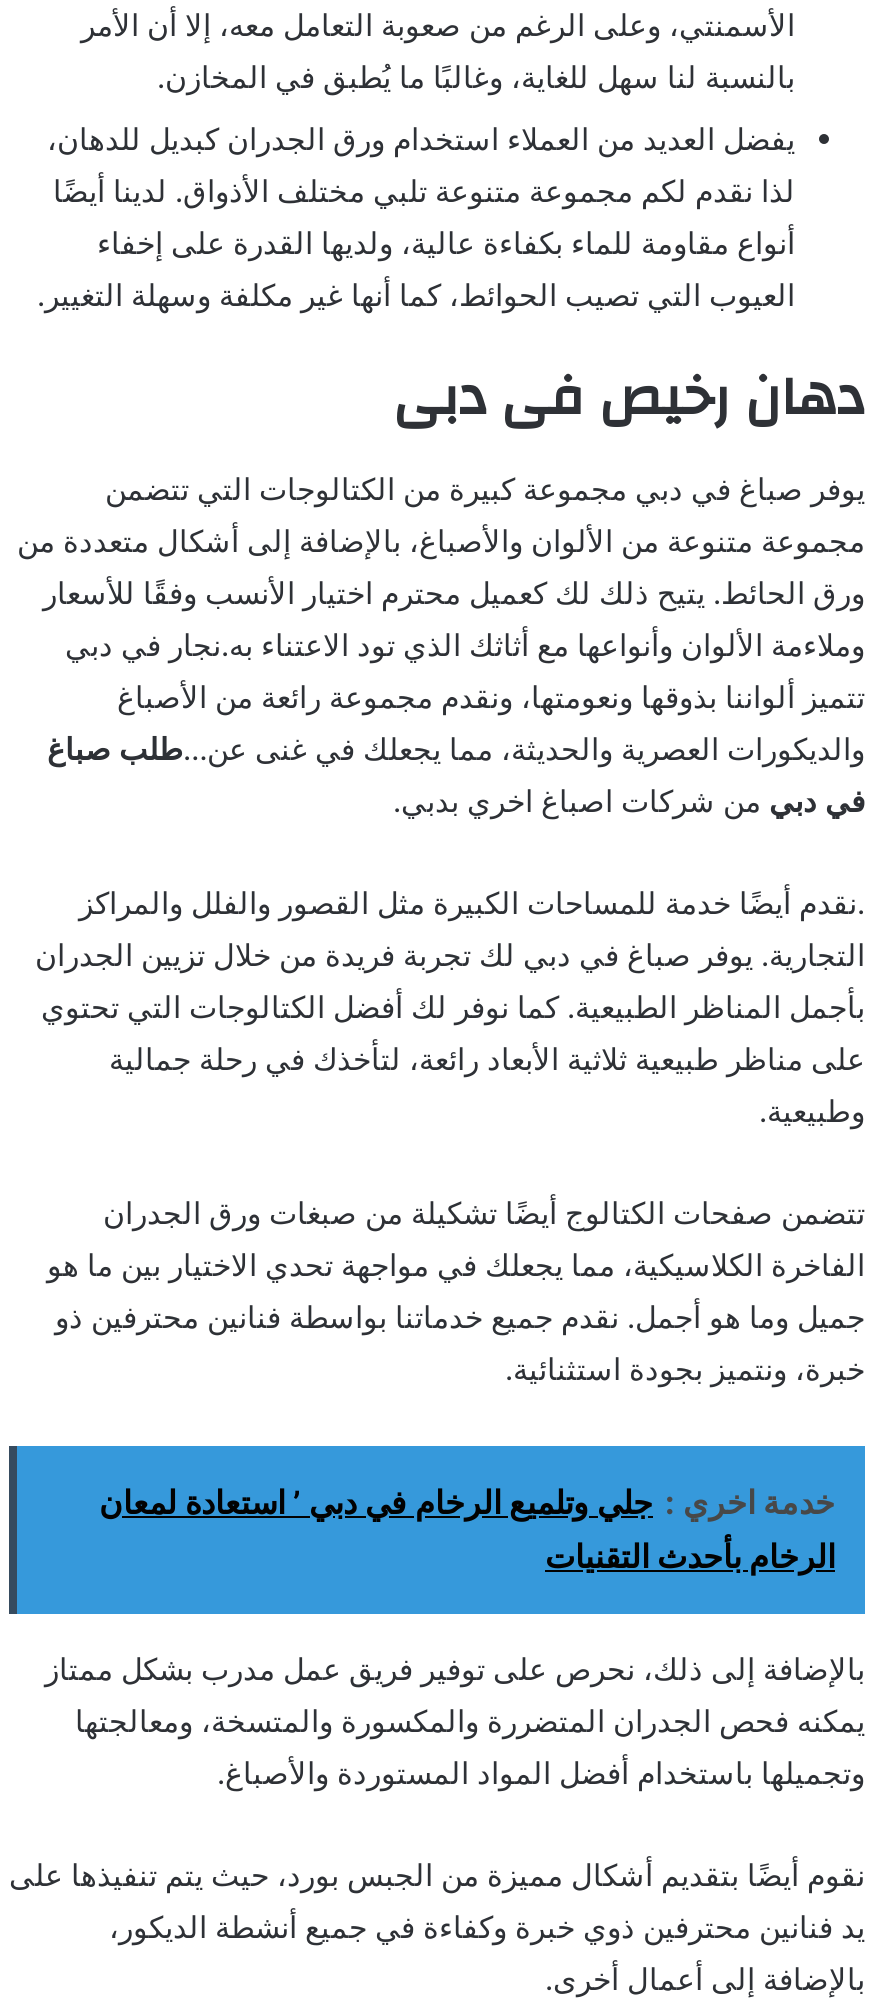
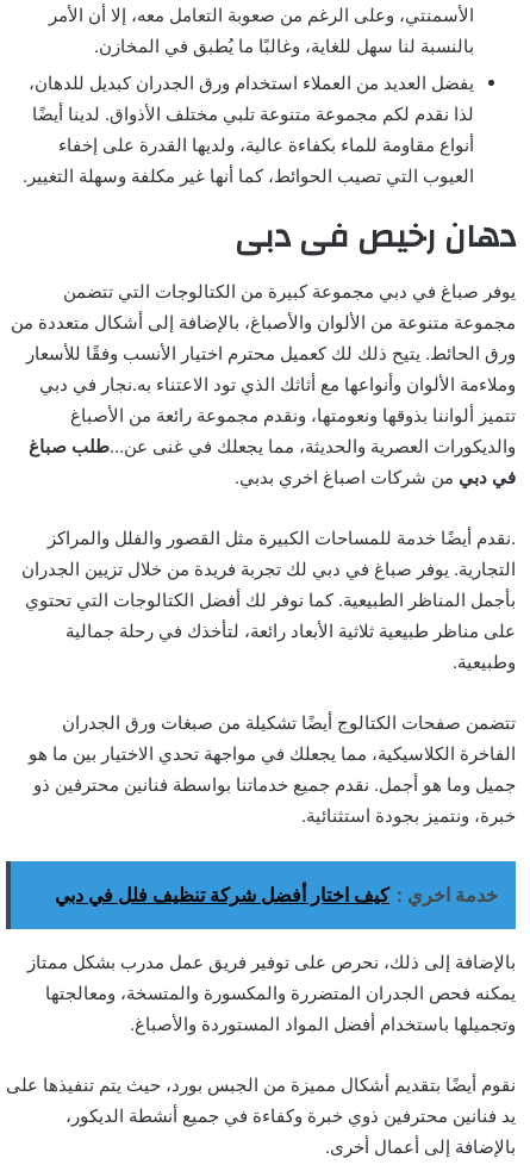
[99,1482,835,1576] خدمة اخري : جلي وتلميع الرخام في دبي ’ استعادة لمعان | الرخام بأحدث التقنيات -> [55,883,498,906] خدمة اخري : كيف اختار أفضل شركة تنظيف فلل في دبي

